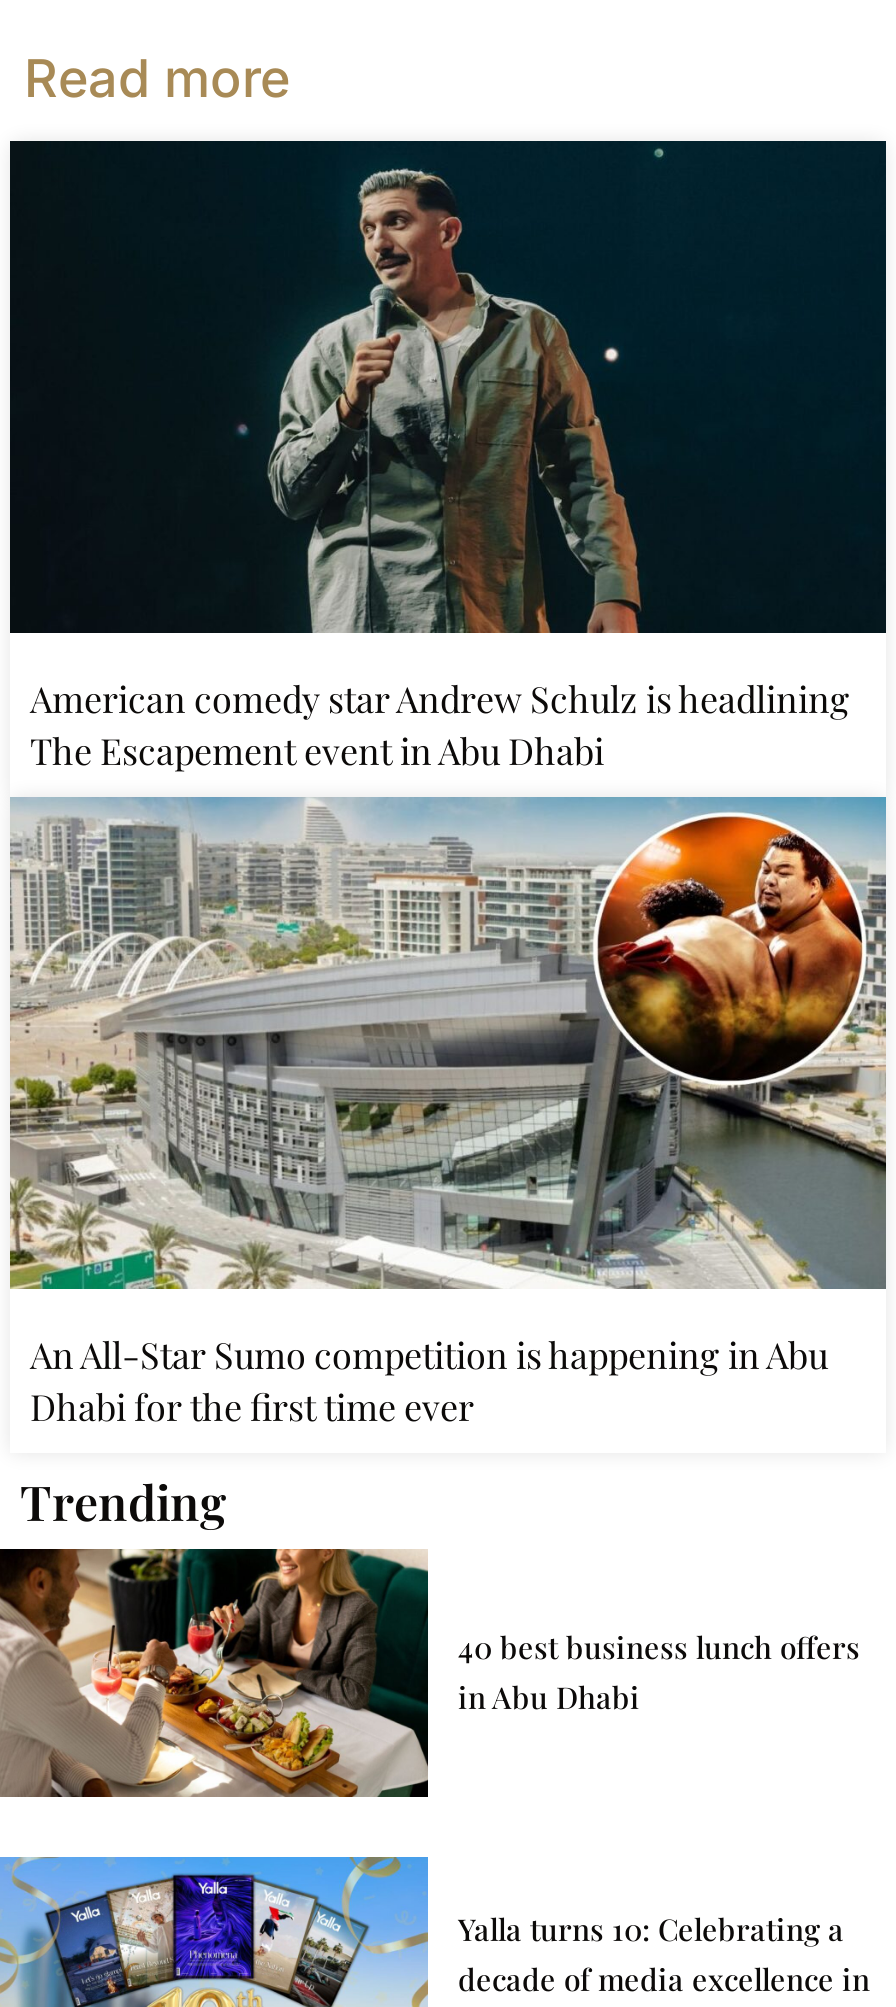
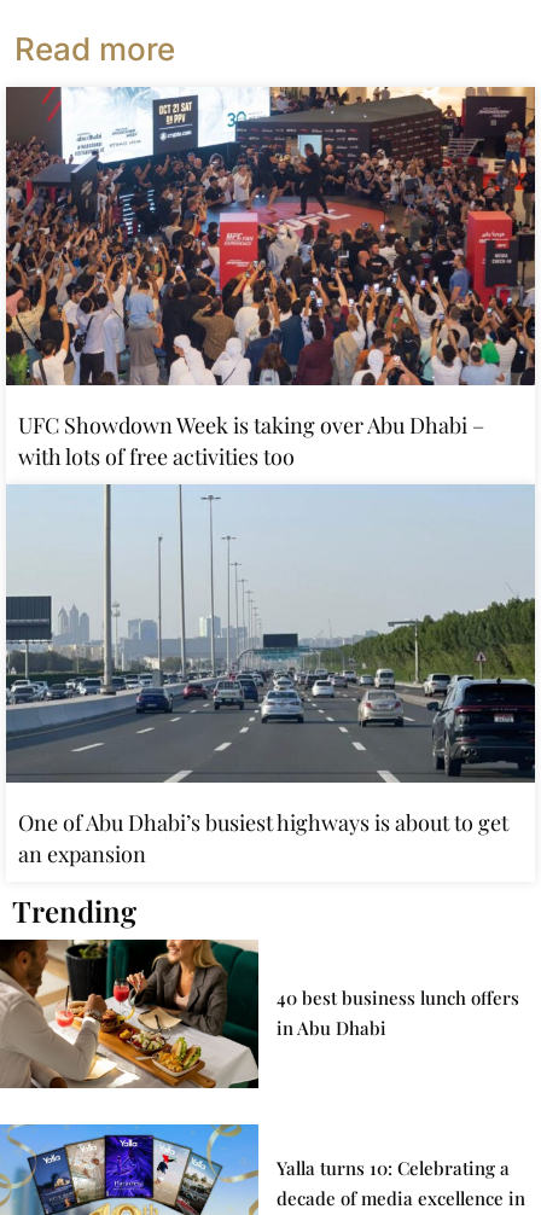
[8,139,888,775] [image] | American comedy star Andrew Schulz is headlining | The Escapement event in Abu Dhabi -> [5,86,536,471] [image] | UFC Showdown Week is taking over Abu Dhabi – | with lots of free activities too
[10,797,888,1431] [image] | An All-Star Sumo competition is happening in Abu | Dhabi for the first time ever -> [5,484,536,868] [image] | One of Abu Dhabi’s busiest highways is about to get | an expansion

